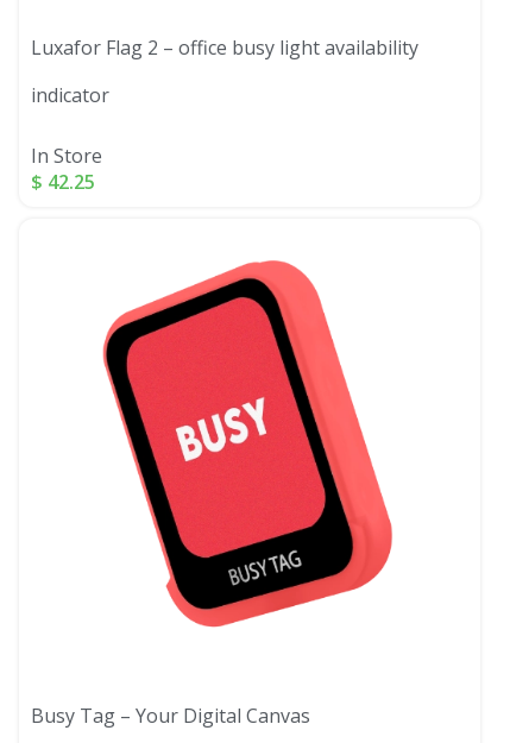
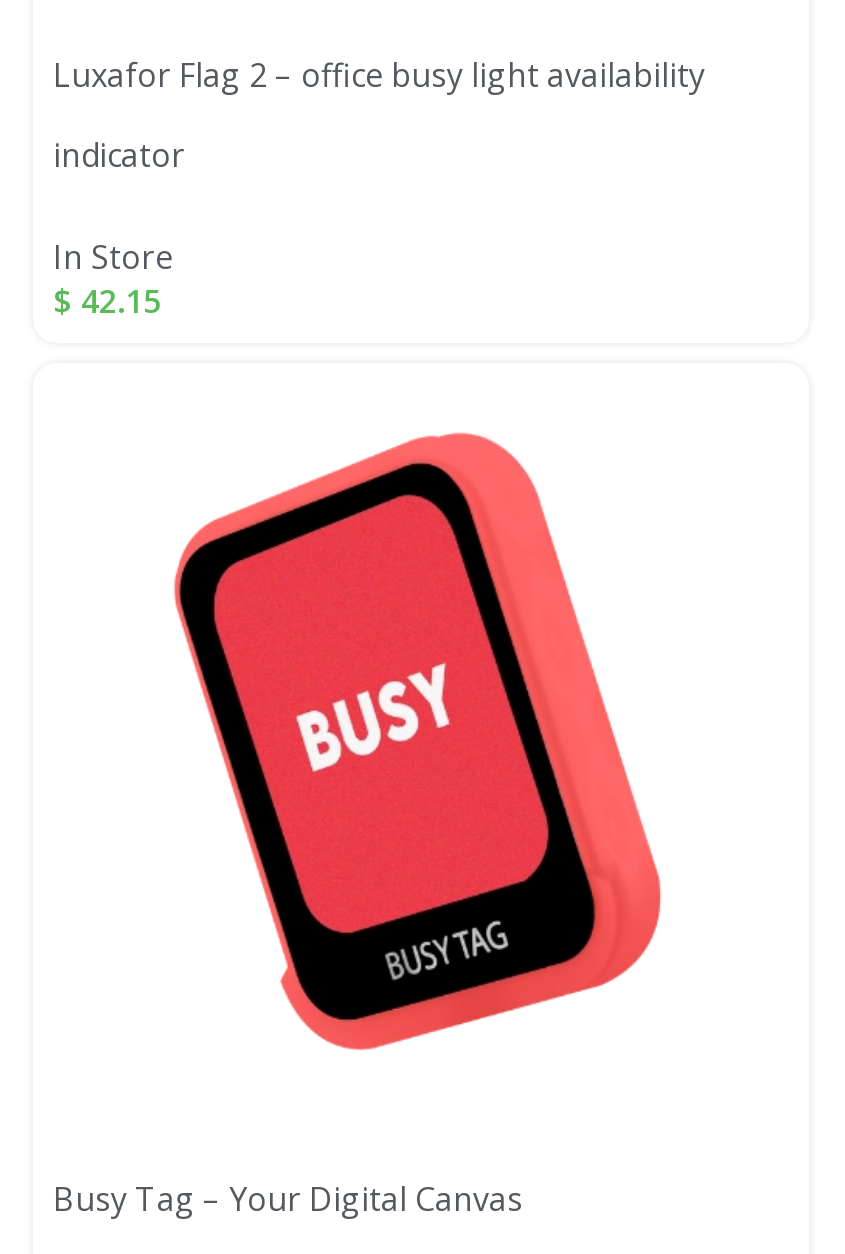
[31,169,95,195] $42.25 -> [53,279,161,323] $42.15

